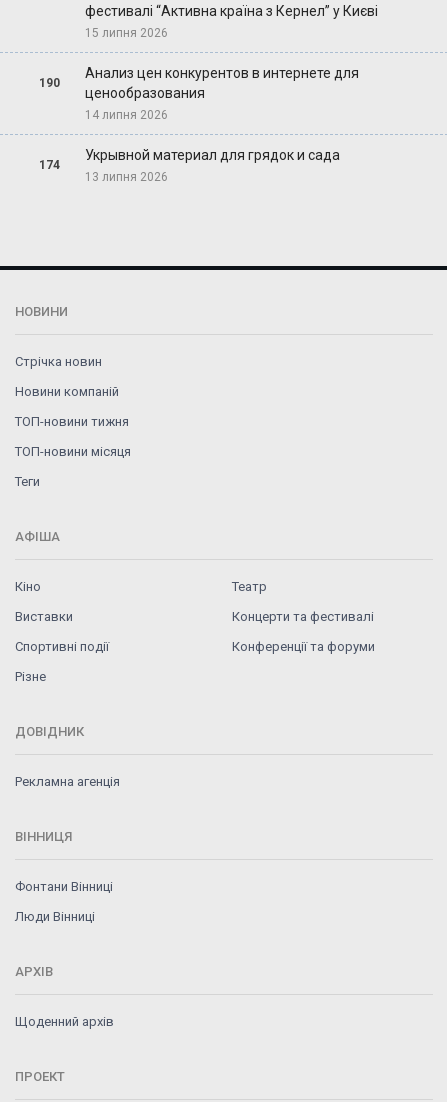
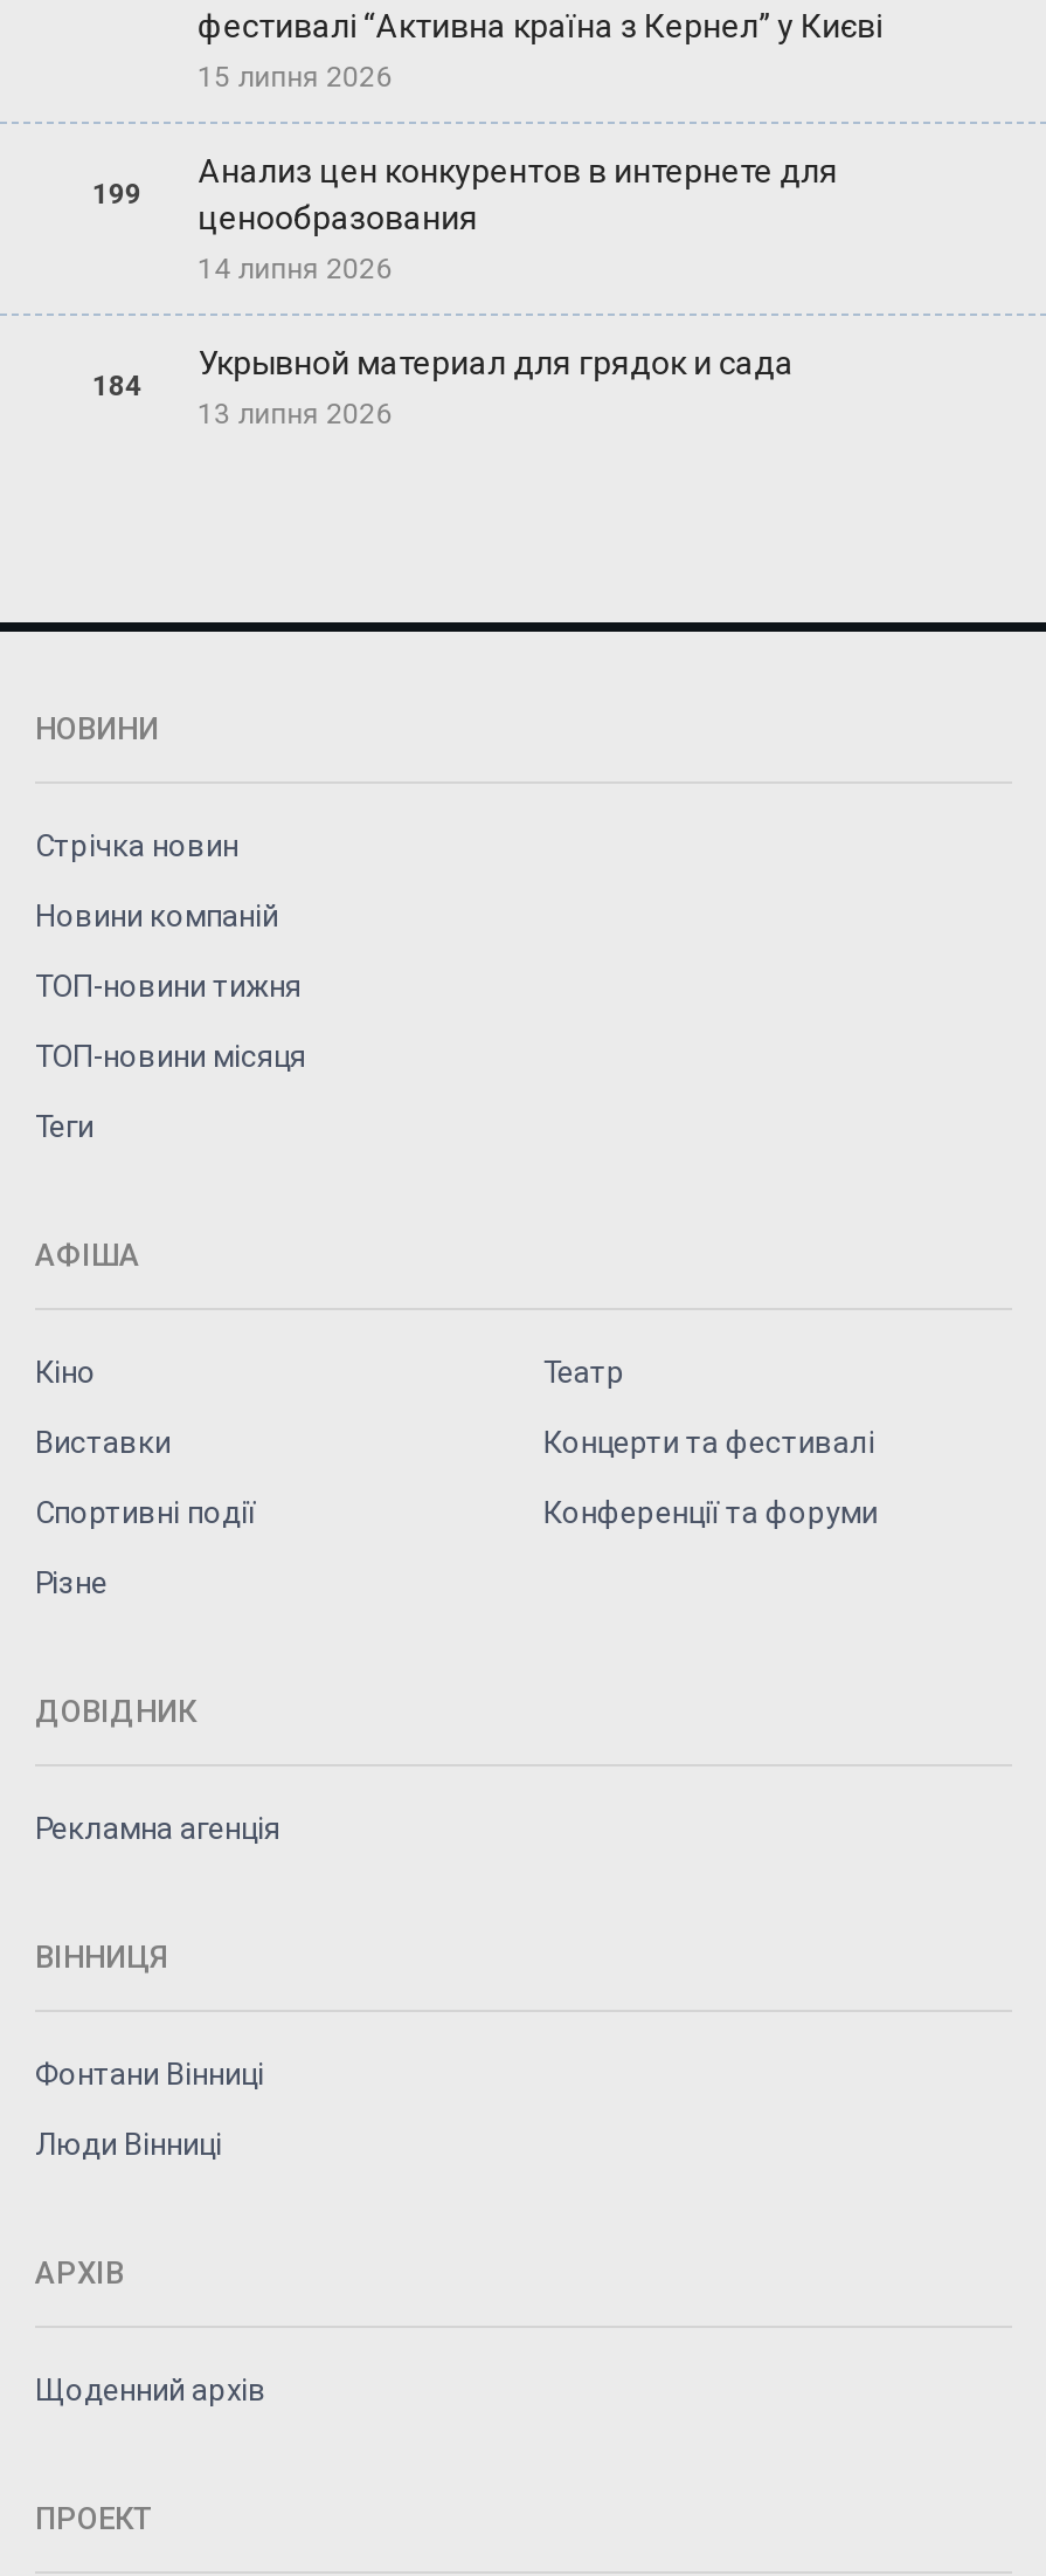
[39,76,60,90] 190 -> [92,178,141,211] 199
[39,158,60,172] 174 -> [92,370,141,403] 184

